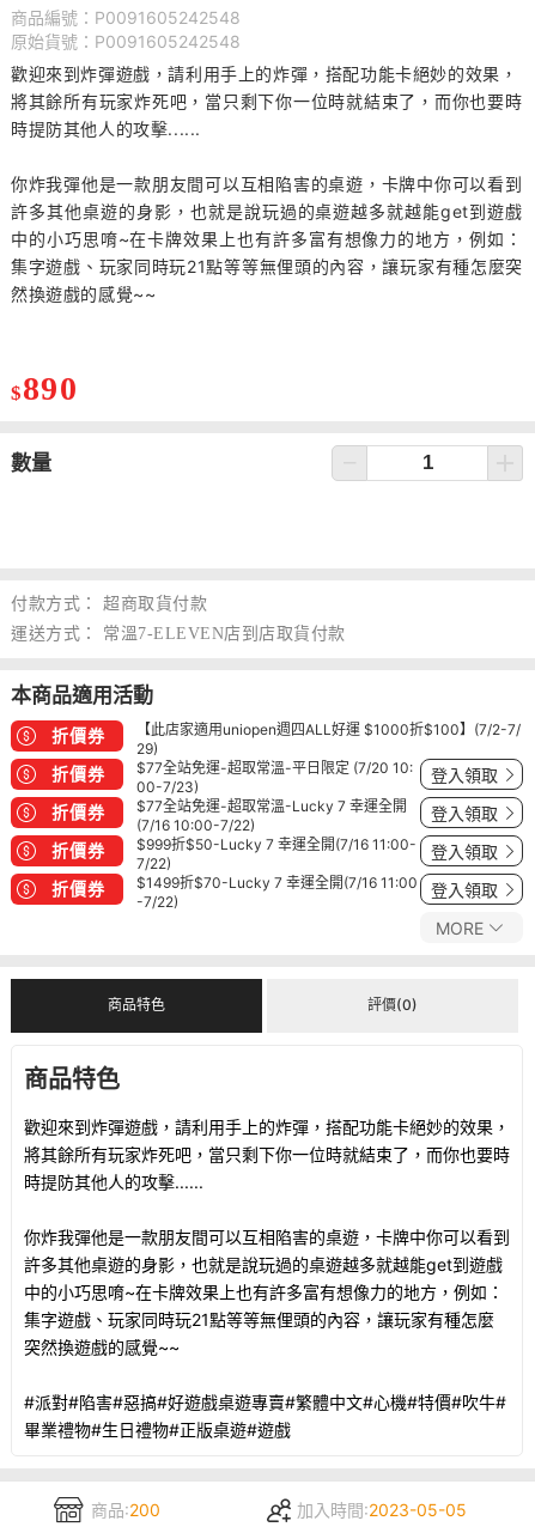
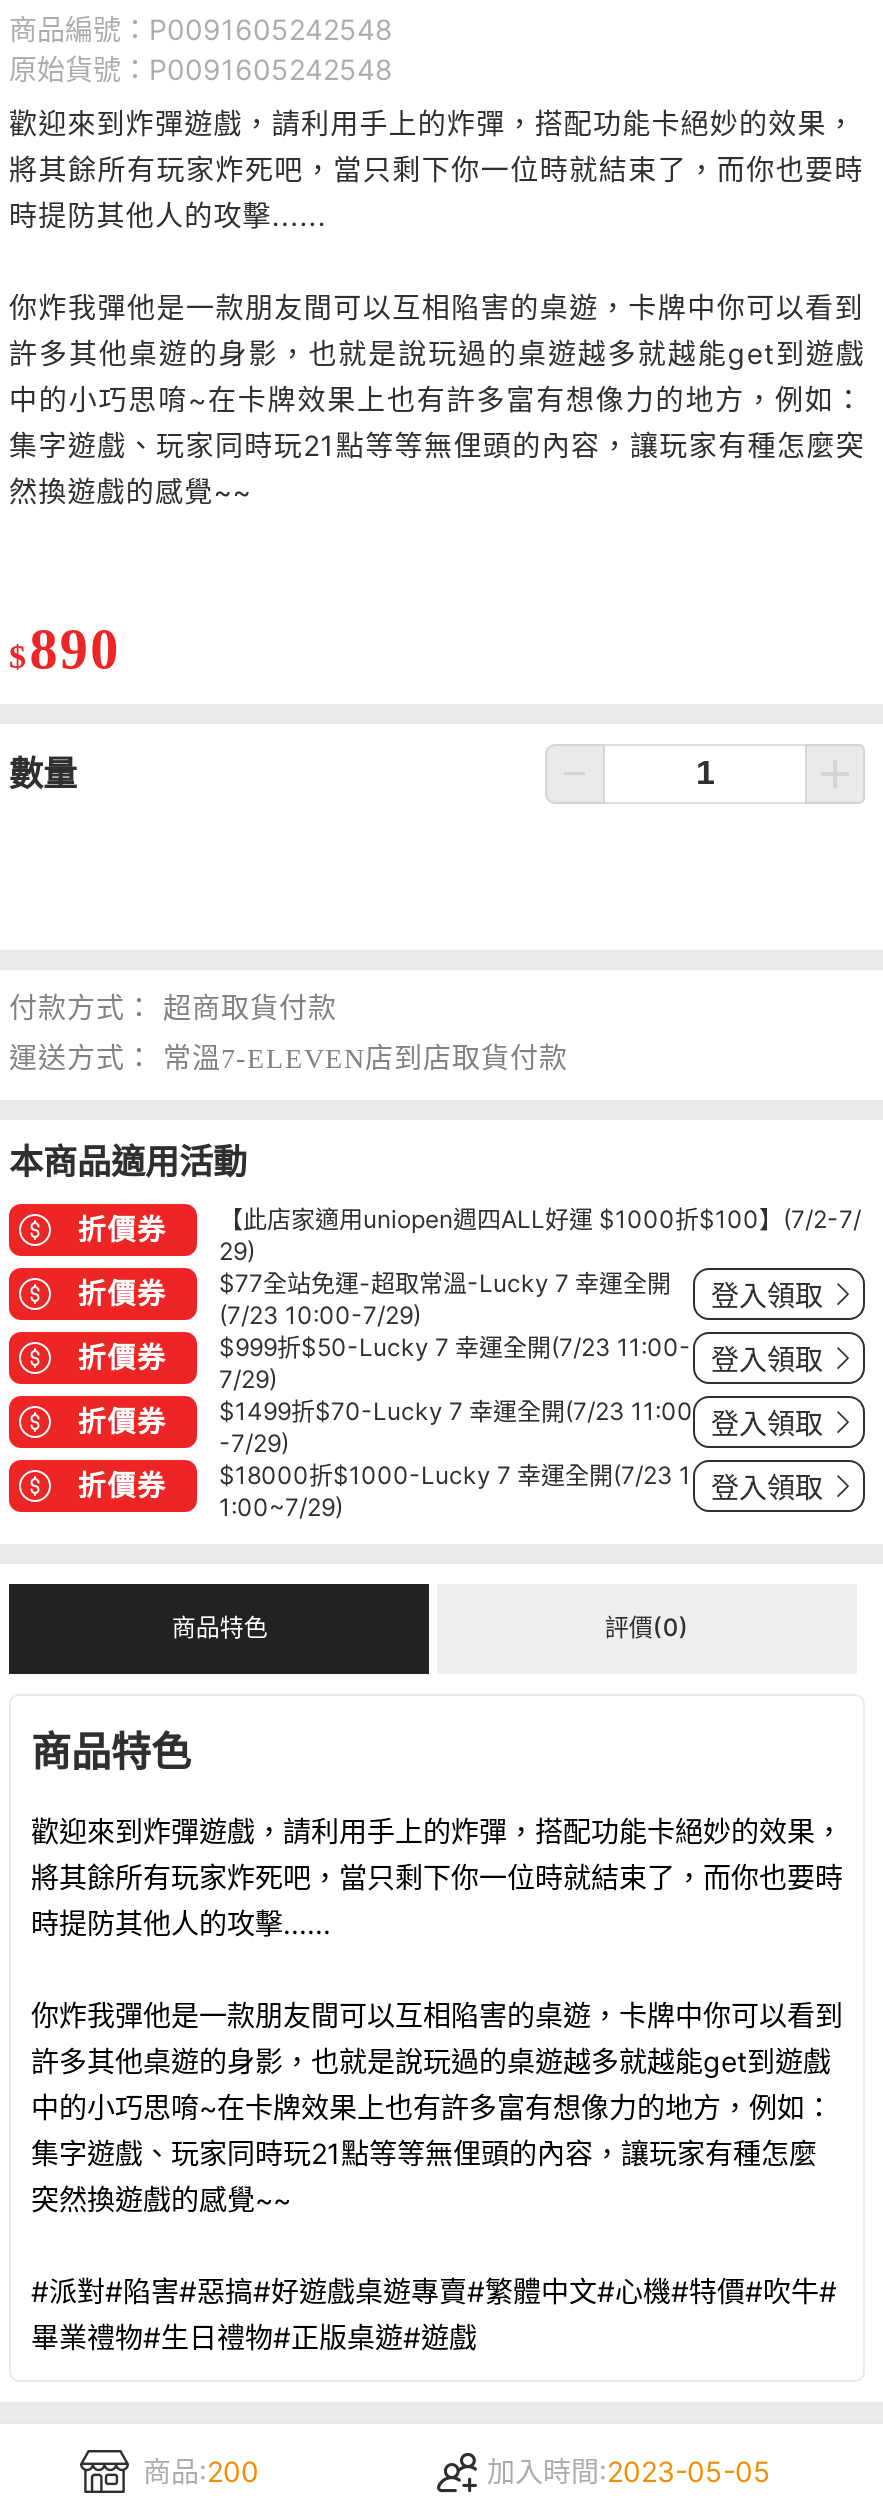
[136,758,413,795] $77全站免運-超取常溫-平日限定 (7/20 10: | 00-7/23) -> [219,1299,421,1329] (7/23 10:00-7/29)
moved [136,797,407,814] -> [219,1267,671,1297]: $77全站免運-超取常溫-Lucky 7 幸運全開
[136,816,255,834] (7/16 10:00-7/22) -> [219,1331,691,1393] $999折$50-Lucky 7 幸運全開(7/23 11:00- | 7/29)
[136,835,417,853] $999折$50-Lucky 7 幸運全開(7/16 11:00- -> [219,1395,693,1425] $1499折$70-Lucky 7 幸運全開(7/23 11:00
[136,854,171,872] 7/22) -> [219,1427,289,1457] -7/29)
[136,873,418,891] $1499折$70-Lucky 7 幸運全開(7/16 11:00 -> [219,1459,691,1489] $18000折$1000-Lucky 7 幸運全開(7/23 1
[136,892,178,910] -7/22) -> [219,1491,343,1521] 1:00~7/29)
[436,917,484,938] MORE -> none

